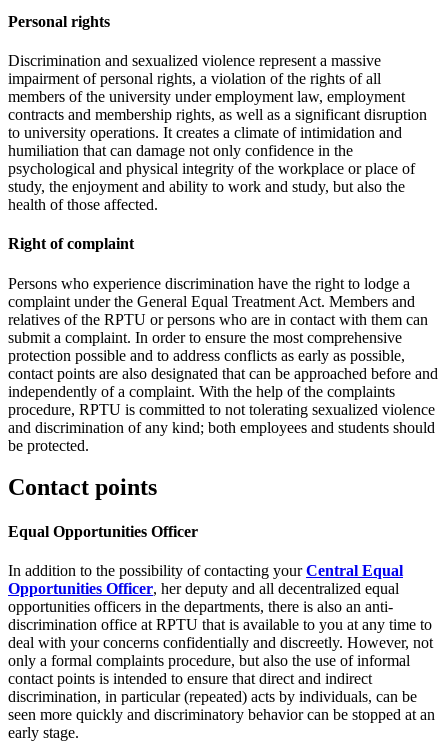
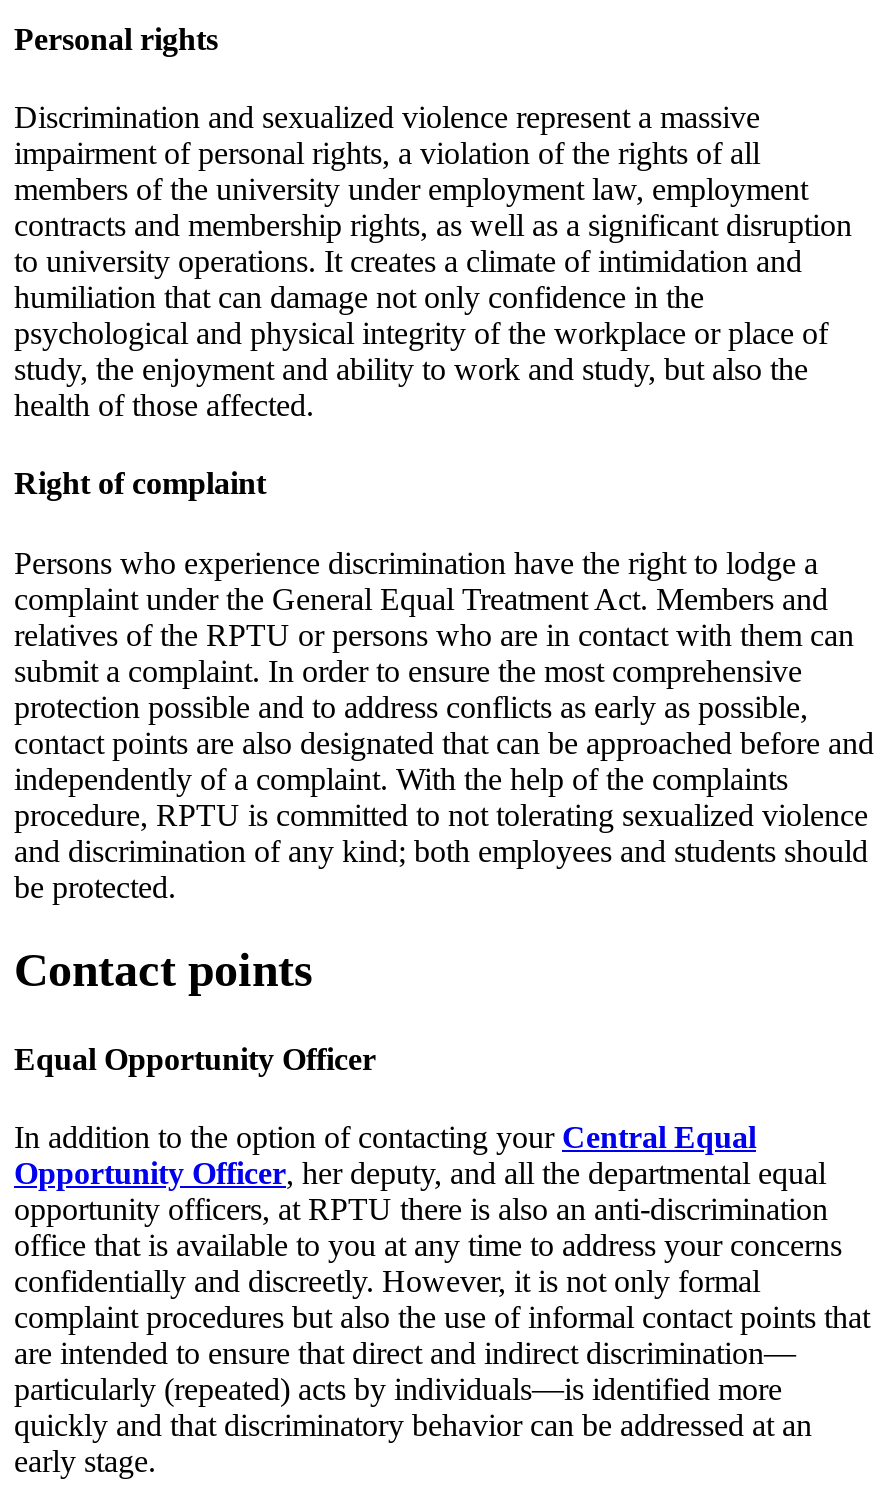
[8,523,198,540] Equal Opportunities Officer -> [14,1041,376,1075] Equal Opportunity Officer
[8,562,435,723] In addition to the possibility of contacting your Central Equal | Opportunities Officer, her deputy and all decentralized equal | opportunities officers in the departments, there is also an anti- | discrimination office at RPTU that is available to you at any time to | deal with your concerns confidentially and discreetly. However, not | only a formal complaints procedure, but also the use of informal | contact points is intended to ensure that direct and indirect | discrimination, in particular (repeated) acts by individuals, can be | seen more quickly and discriminatory behavior can be stopped at an -> [14,1120,870,1442] In addition to the option of contacting your Central Equal | Opportunity Officer, her deputy, and all the departmental equal | opportunity officers, at RPTU there is also an anti-discrimination | office that is available to you at any time to address your concerns | confidentially and discreetly. However, it is not only formal | complaint procedures but also the use of informal contact points that | are intended to ensure that direct and indirect discrimination— | particularly (repeated) acts by individuals—is identified more | quickly and that discriminatory behavior can be addressed at an

